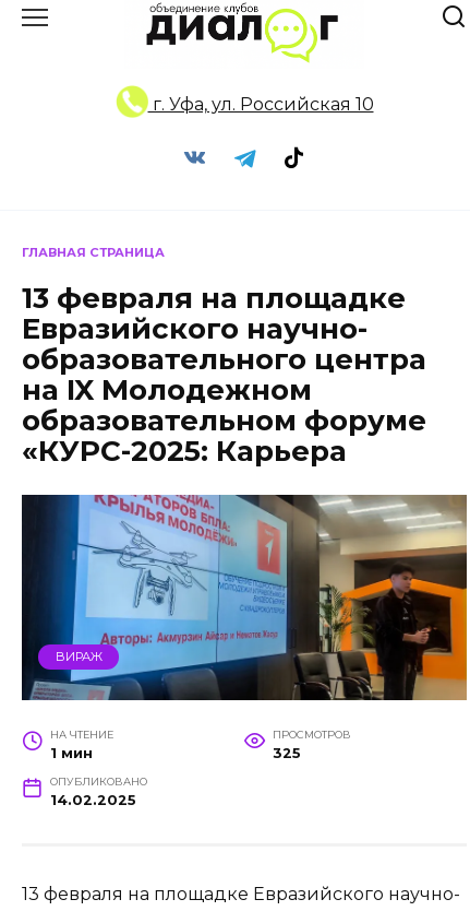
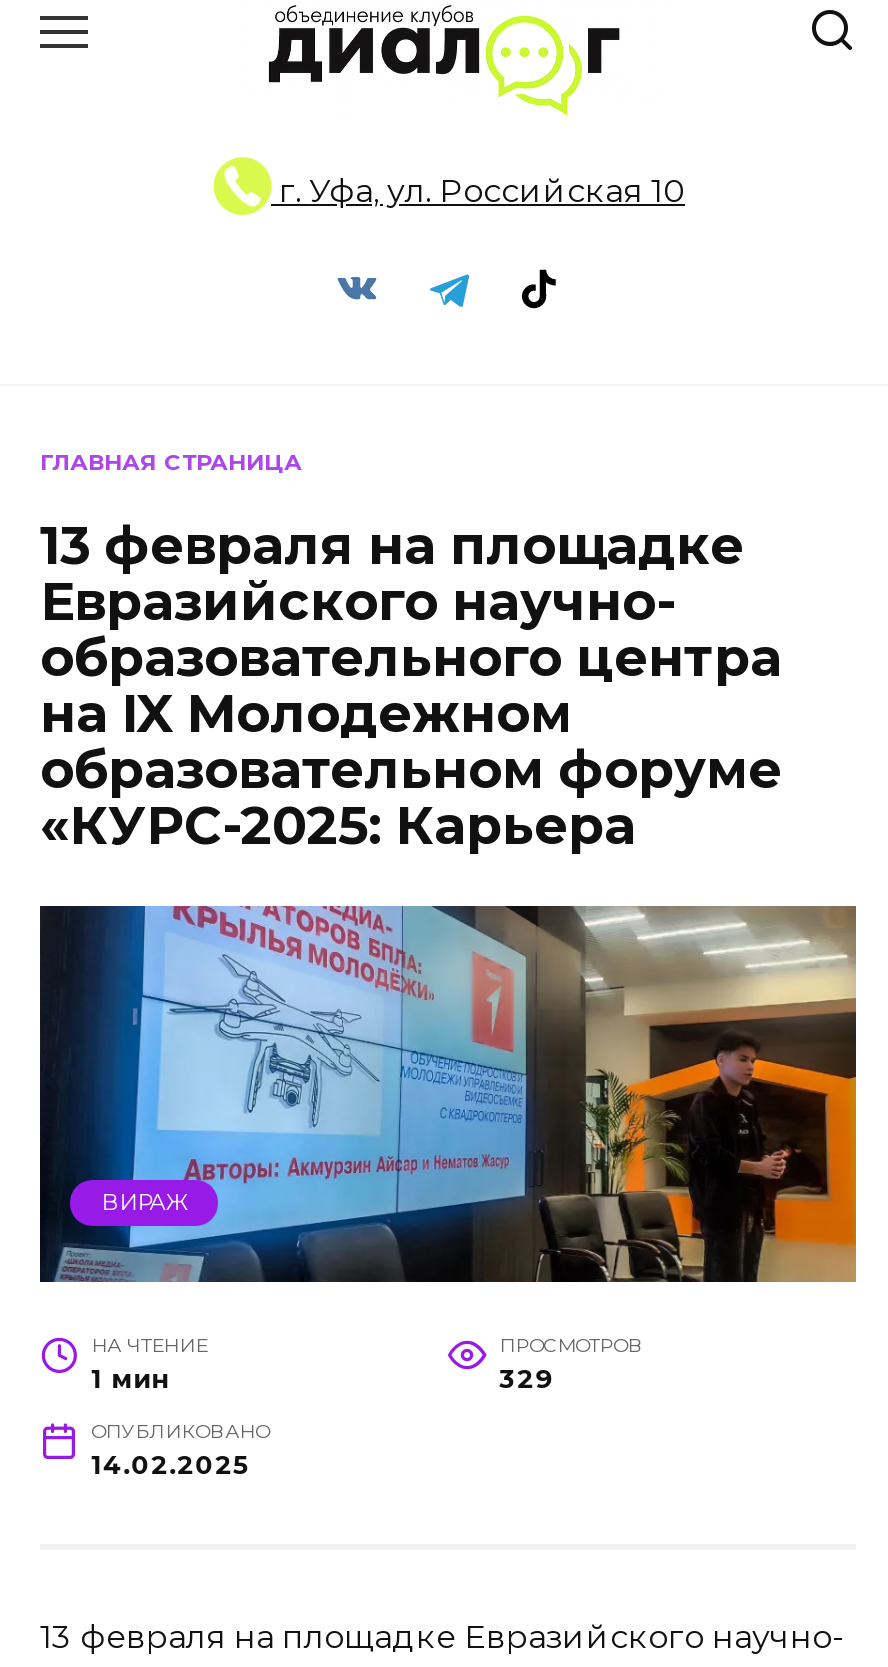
[272,745,301,761] 325 -> [499,1364,553,1394] 329

